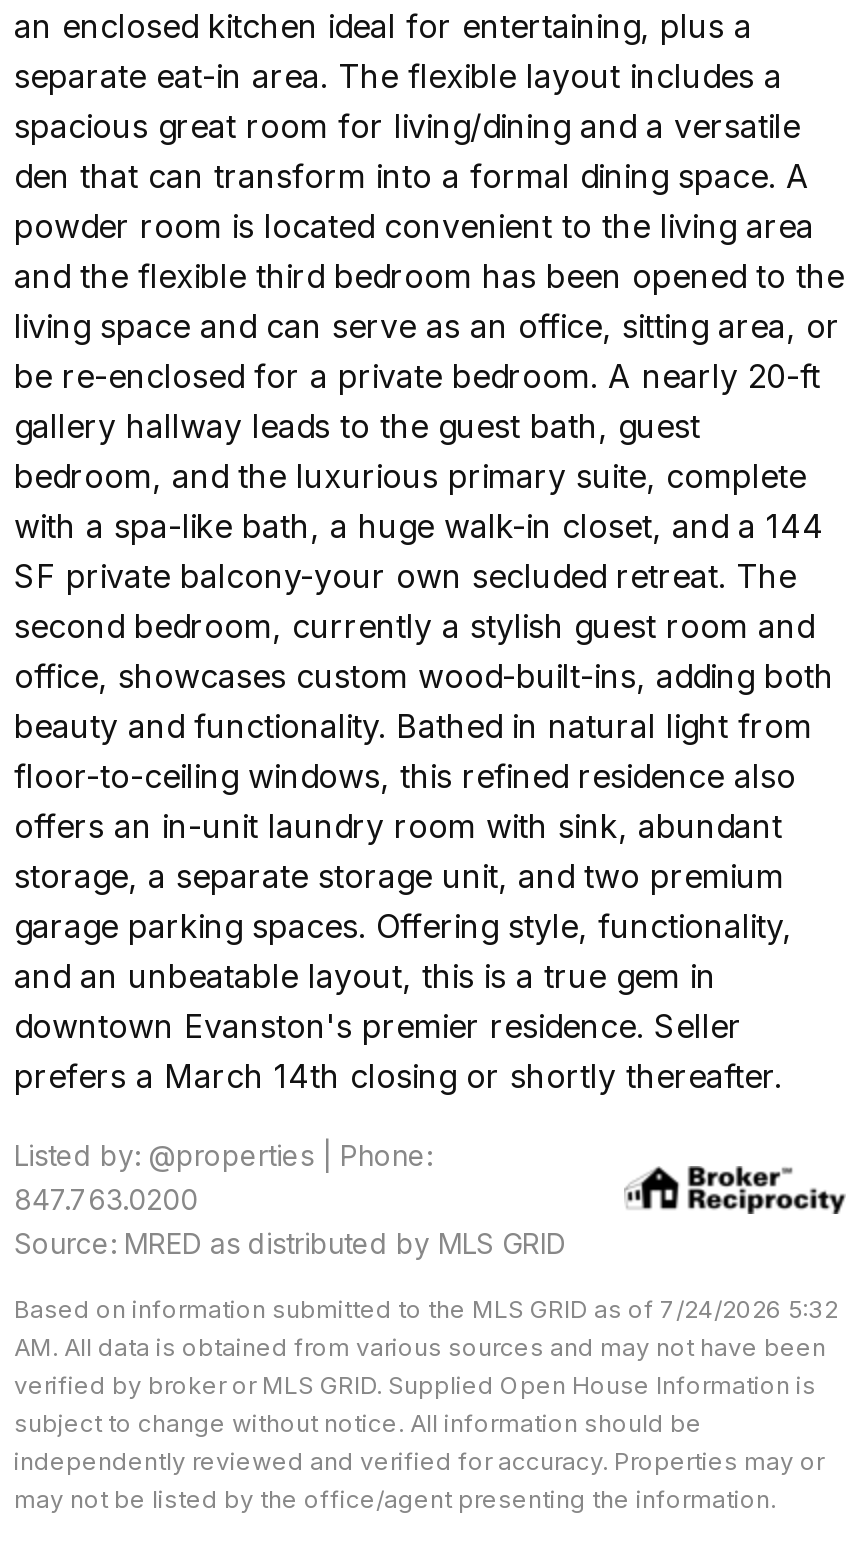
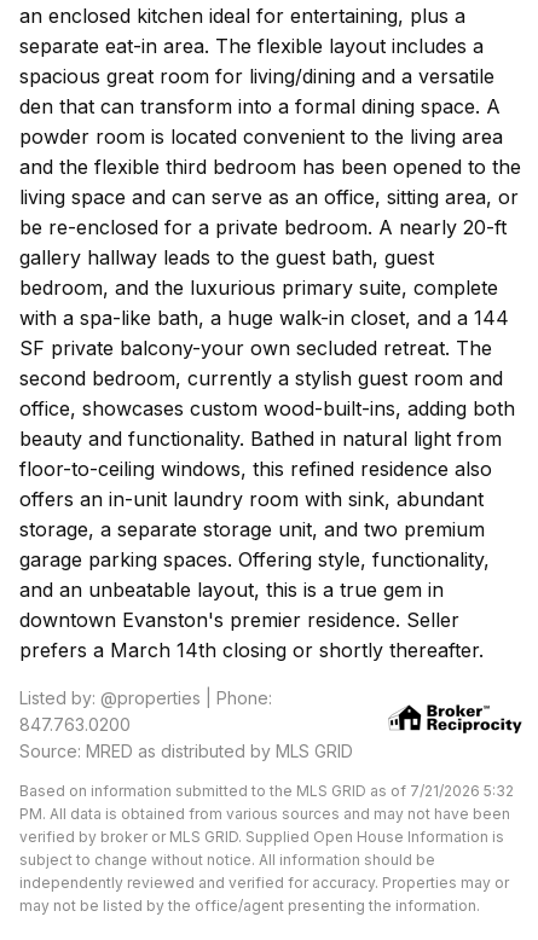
[14,1294,838,1324] Based on information submitted to the MLS GRID as of 7/24/2026 5:32 -> [19,782,514,800] Based on information submitted to the MLS GRID as of 7/21/2026 5:32
[14,1332,826,1362] AM. All data is obtained from various sources and may not have been -> [19,805,510,823] PM. All data is obtained from various sources and may not have been

